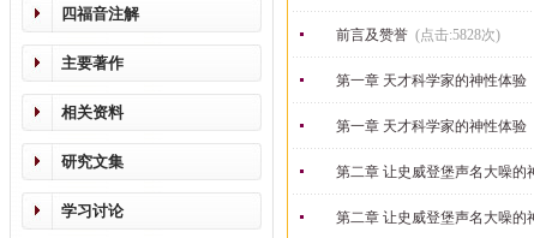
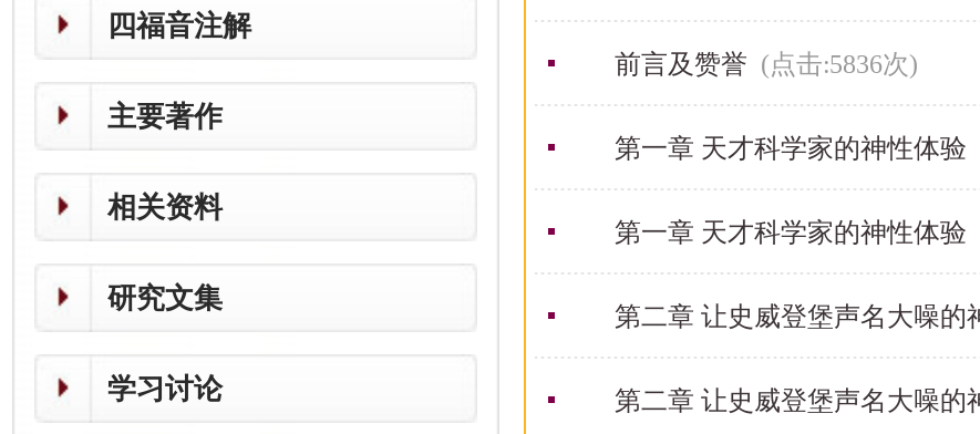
[336,26,500,43] 前言及赞誉 (点击:5828次) -> [615,49,918,80] 前言及赞誉 (点击:5836次)

